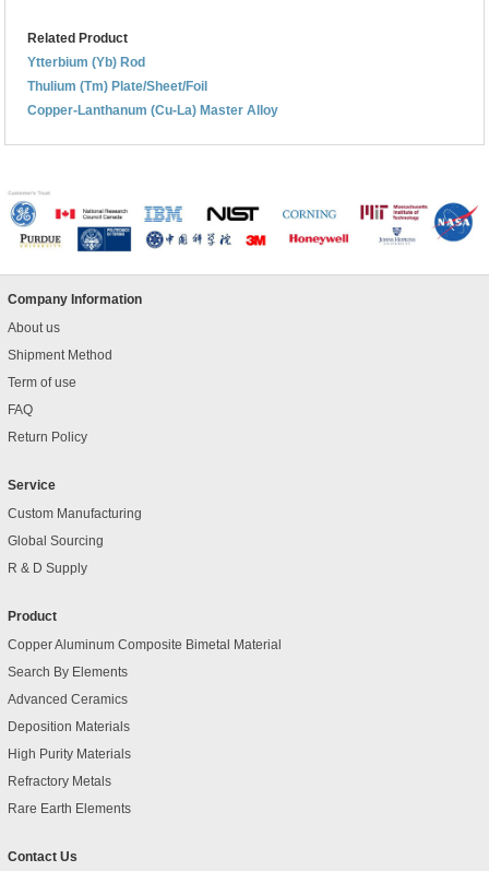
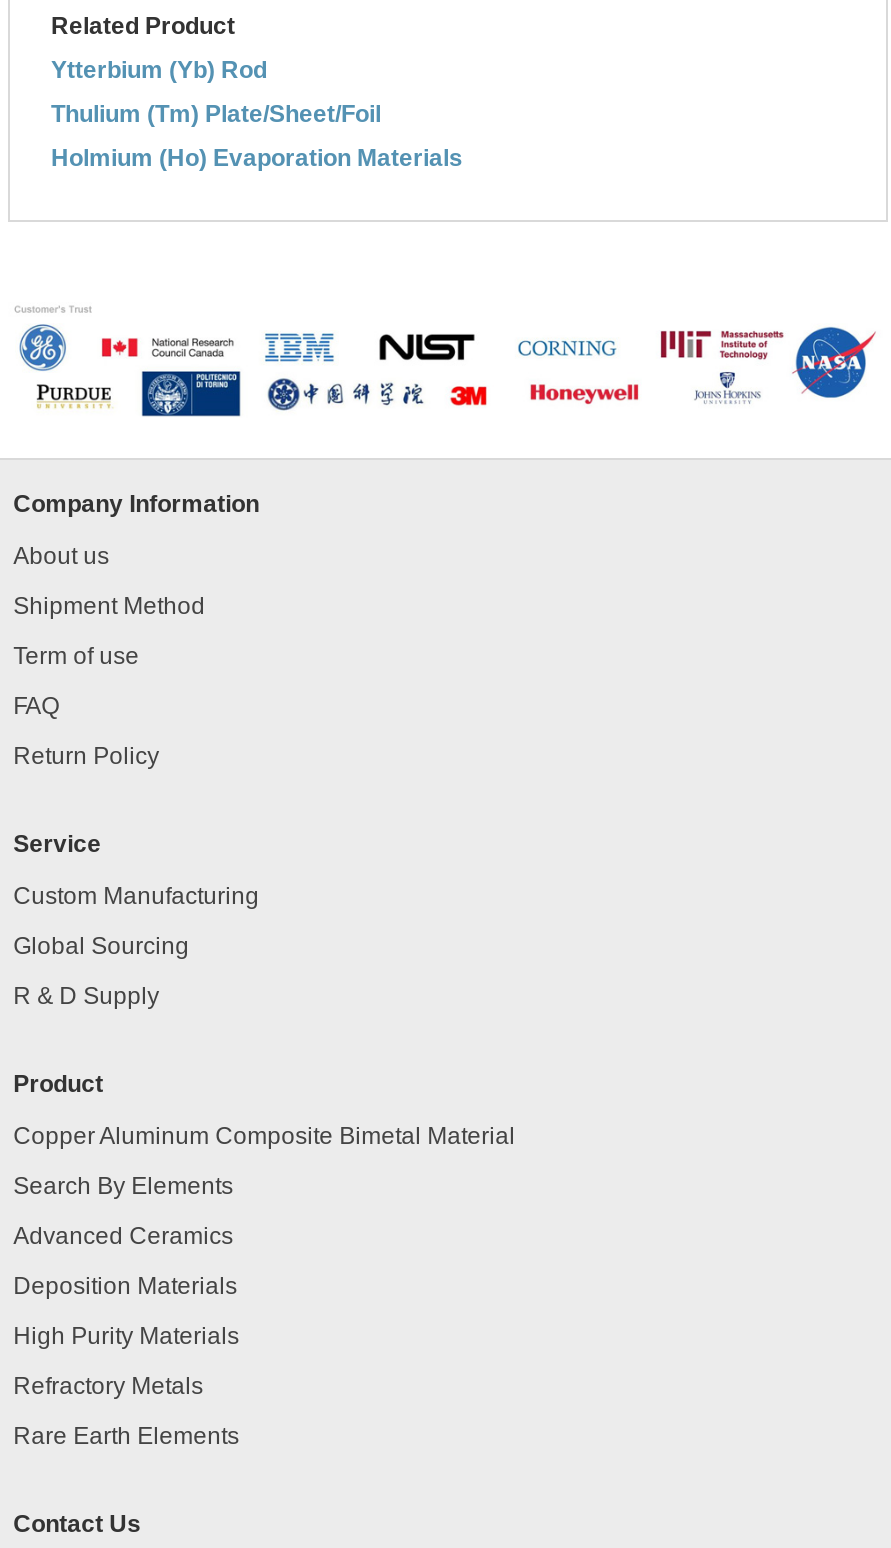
[28,103,279,118] Copper-Lanthanum (Cu-La) Master Alloy -> [51,145,463,173] Holmium (Ho) Evaporation Materials

